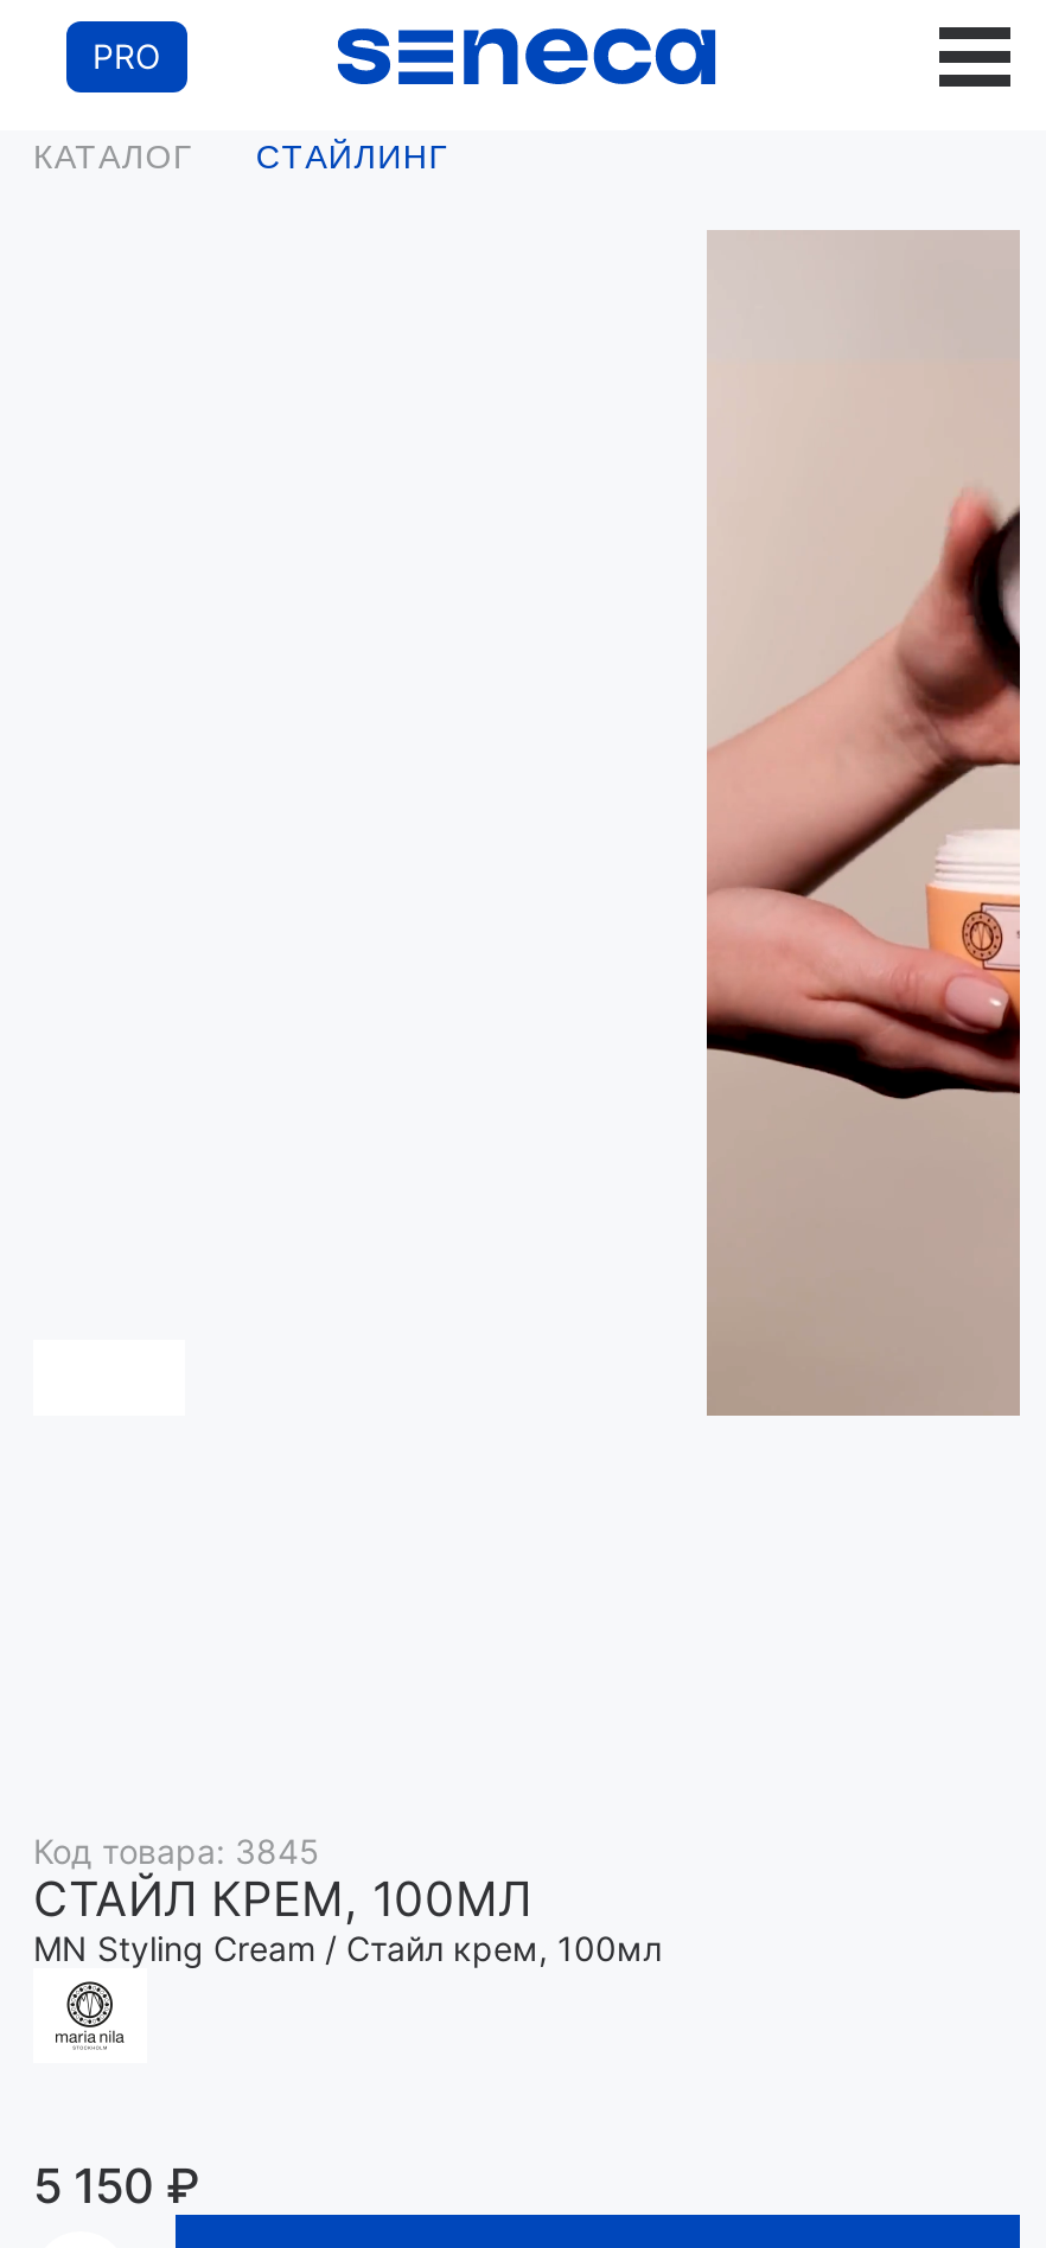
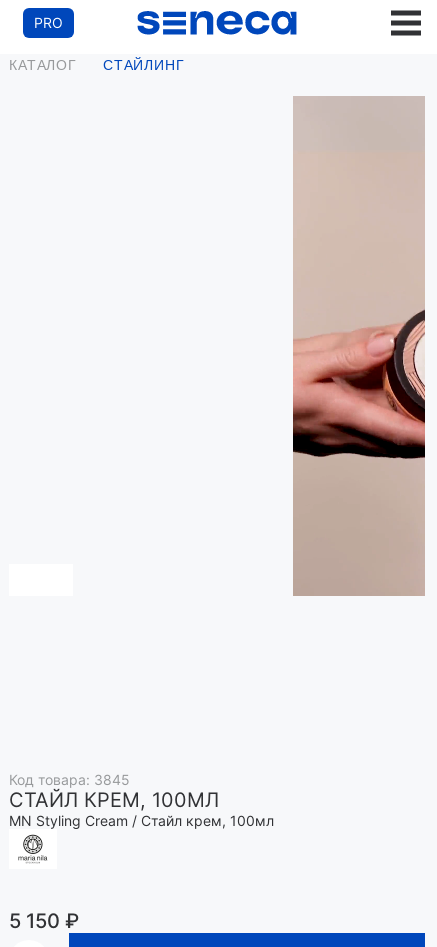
[704,498,1022,1103] [image] -> [292,210,426,463] [image]

